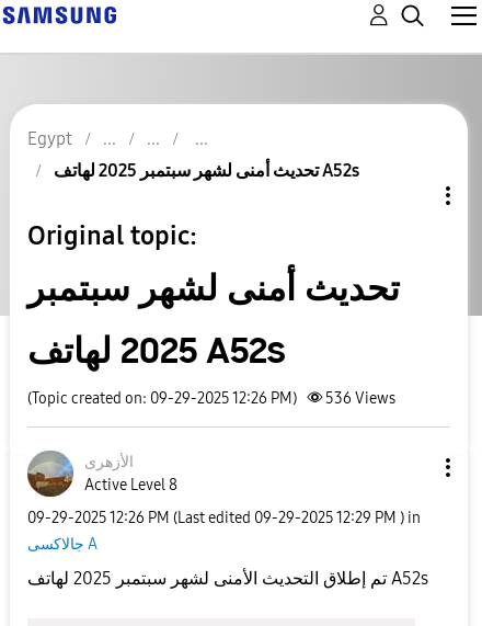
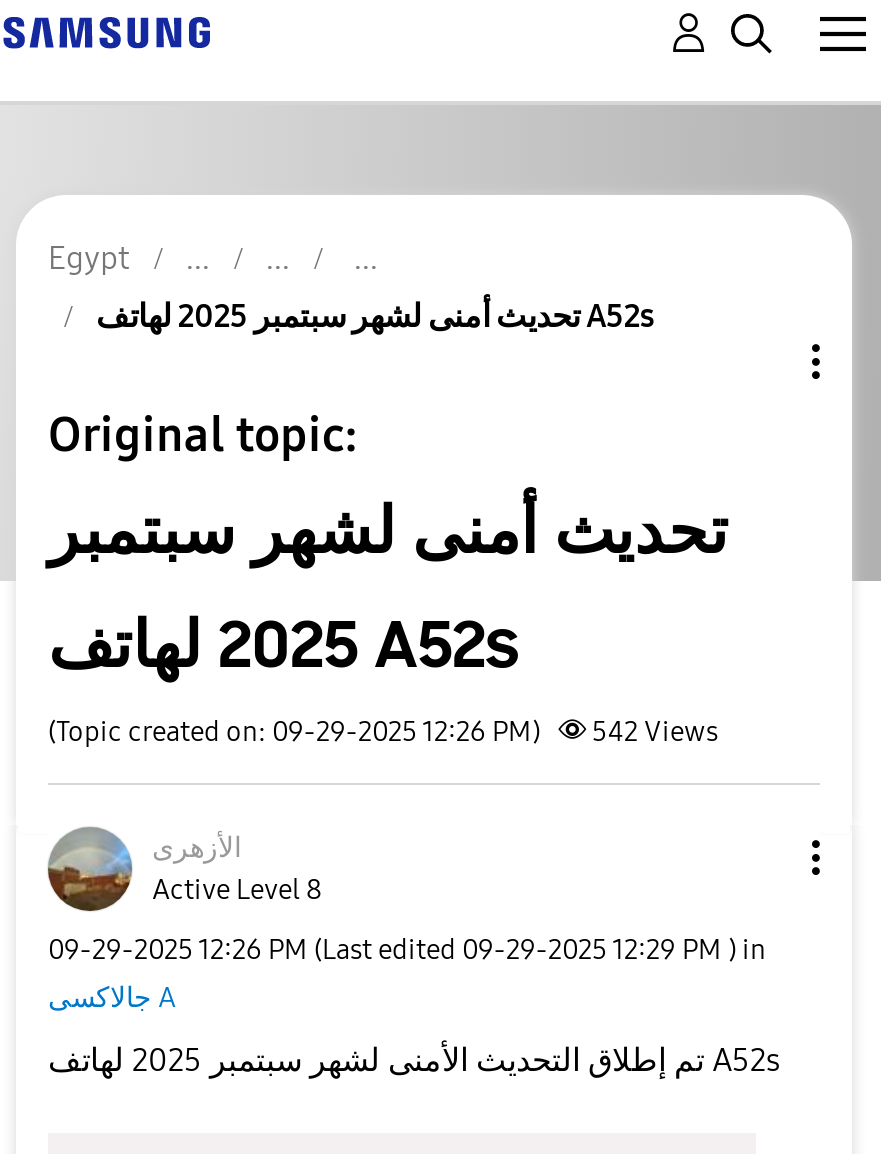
[27,389,395,408] (Topic created on: 09-29-2025 12:26 PM) 536 Views -> [48,715,718,749] (Topic created on: 09-29-2025 12:26 PM) 542 Views

